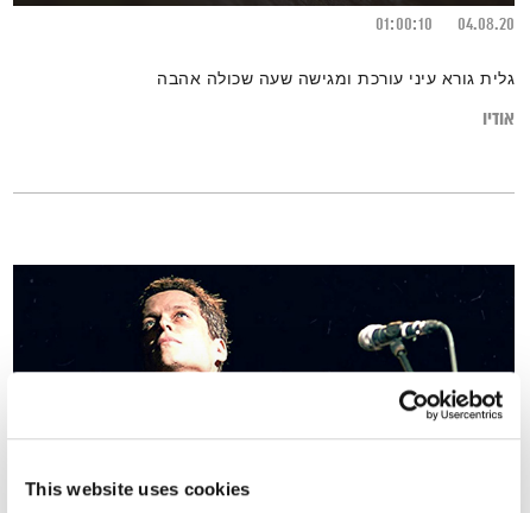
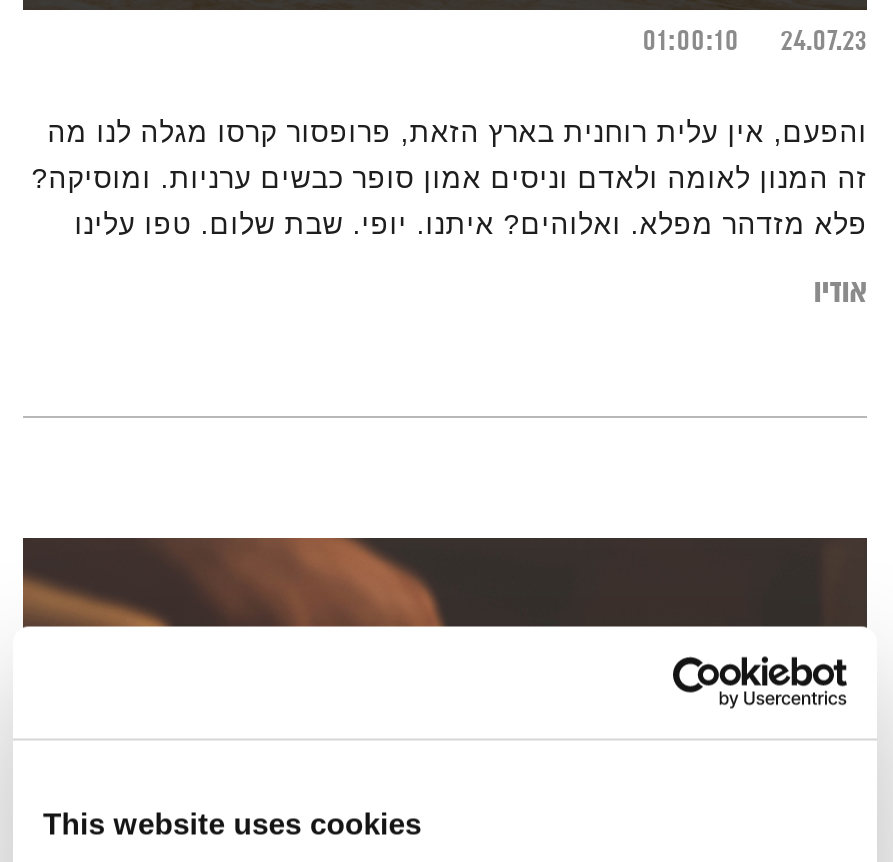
[375,15,515,36] 01:00:10 04.08.20 -> [643,25,867,61] 01:00:10 24.07.23
[157,69,515,88] גלית גורא עיני עורכת ומגישה שעה שכולה אהבה -> [31,117,867,241] והפעם, אין עלית רוחנית בארץ הזאת, פרופסור קרסו מגלה לנו מה | זה המנון לאומה ולאדם וניסים אמון סופר כבשים ערניות. ומוסיקה? | פלא מזדהר מפלא. ואלוהים? איתנו. יופי. שבת שלום. טפו עלינו
moved [483,108,515,131] -> [813,275,867,313]: אודיו
[12,264,515,373] [image] -> [21,536,867,628] [image]

